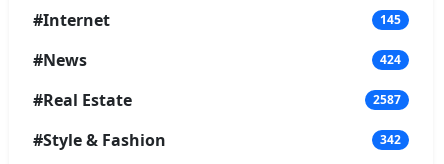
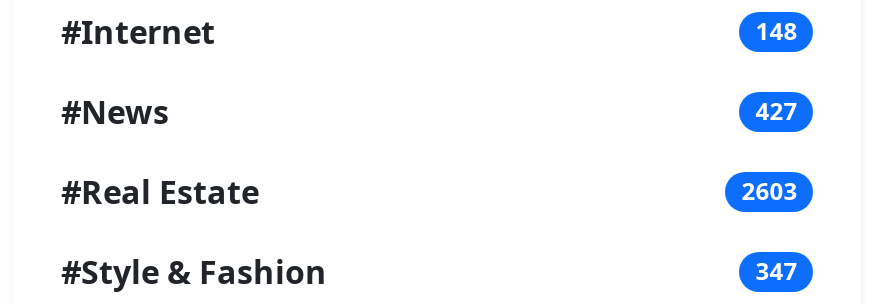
[380,11,401,28] 145 -> [755,14,797,48] 148
[380,51,401,68] 424 -> [755,94,797,128] 427
[373,91,401,108] 2587 -> [741,174,797,208] 2603
[380,131,401,148] 342 -> [755,254,797,288] 347

